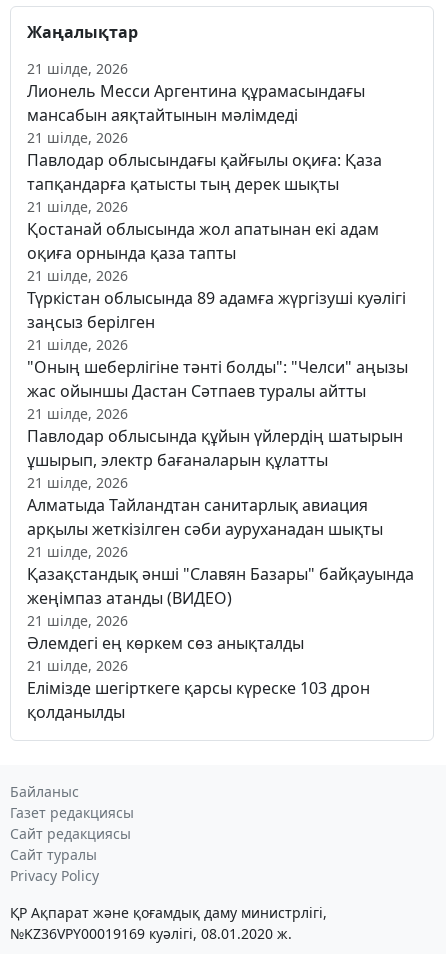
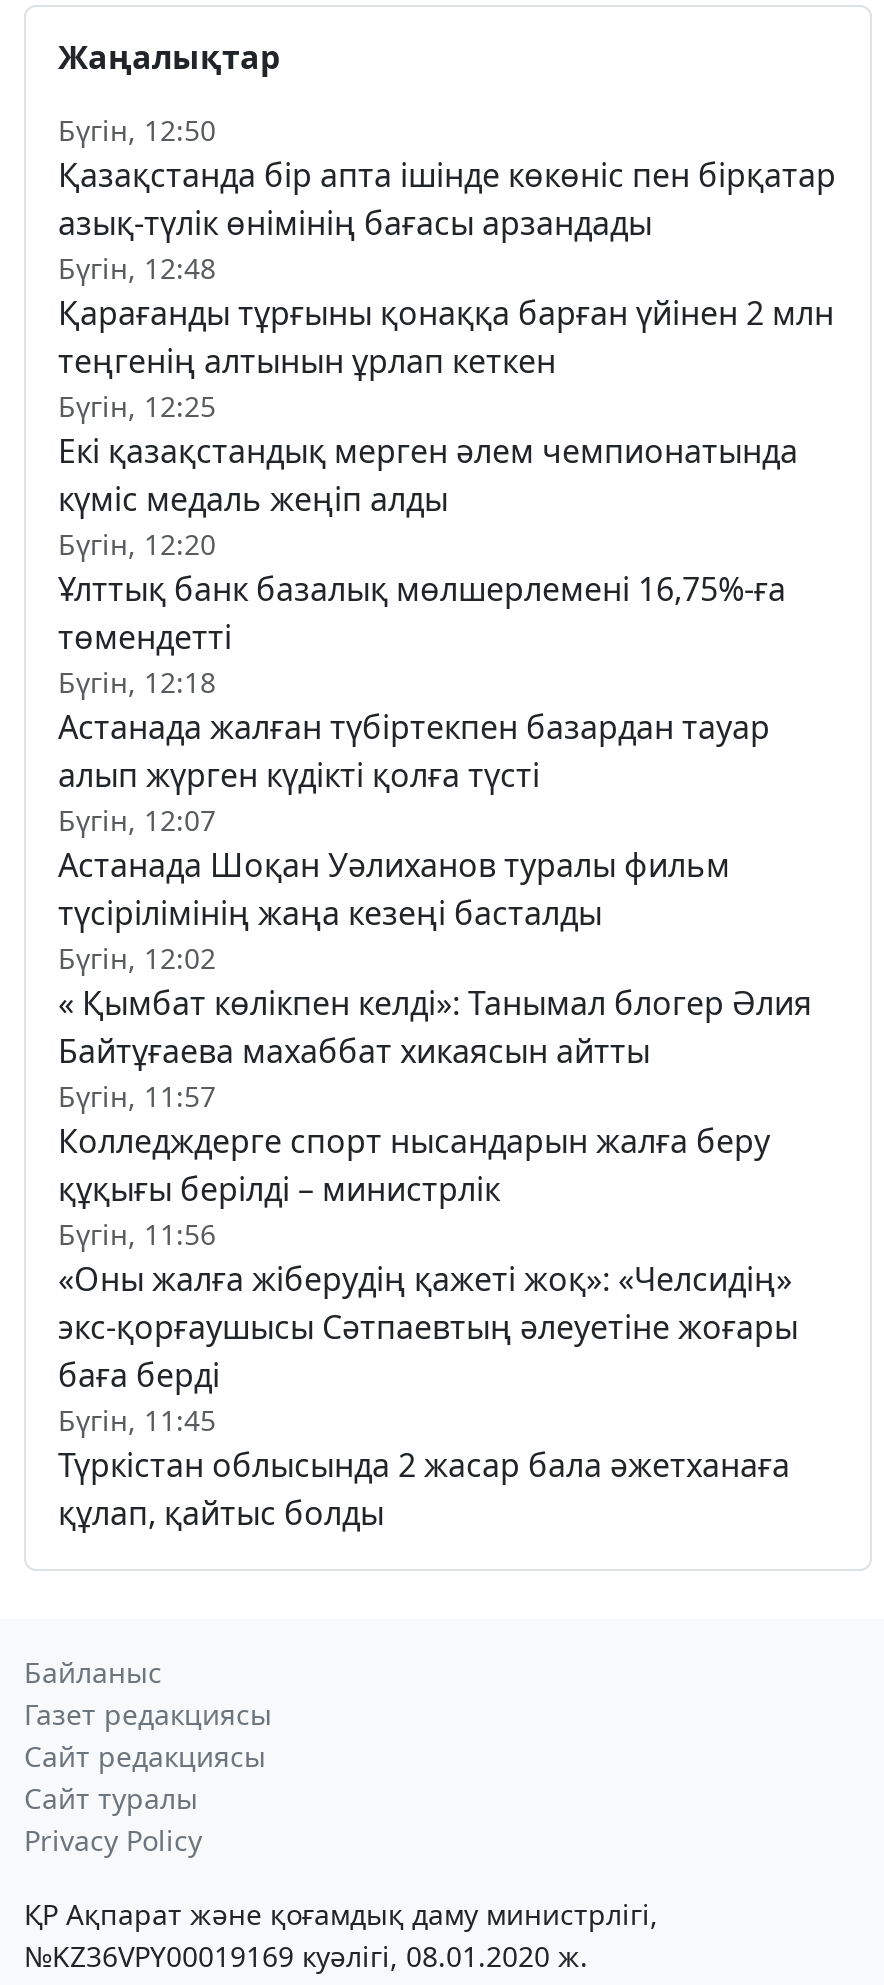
[27,59,414,723] 21 шілде, 2026 | Лионель Месси Аргентина құрамасындағы | мансабын аяқтайтынын мәлімдеді | 21 шілде, 2026 | Павлодар облысындағы қайғылы оқиға: Қаза | тапқандарға қатысты тың дерек шықты | 21 шілде, 2026 | Қостанай облысында жол апатынан екі адам | оқиға орнында қаза тапты | 21 шілде, 2026 | Түркістан облысында 89 адамға жүргізуші куәлігі | заңсыз берілген | 21 шілде, 2026 | "Оның шеберлігіне тәнті болды": "Челси" аңызы | жас ойыншы Дастан Сәтпаев туралы айтты | 21 шілде, 2026 | Павлодар облысында құйын үйлердің шатырын | ұшырып, электр бағаналарын құлатты | 21 шілде, 2026 | Алматыда Тайландтан санитарлық авиация | арқылы жеткізілген сәби ауруханадан шықты | 21 шілде, 2026 | Қазақстандық әнші "Славян Базары" байқауында | жеңімпаз атанды (ВИДЕО) | 21 шілде, 2026 | Әлемдегі ең көркем сөз анықталды | 21 шілде, 2026 | Елімізде шегірткеге қарсы күреске 103 дрон | қолданылды -> [58,112,836,1536] Бүгін, 12:50 | Қазақстанда бір апта ішінде көкөніс пен бірқатар | азық-түлік өнімінің бағасы арзандады | Бүгін, 12:48 | Қарағанды тұрғыны қонаққа барған үйінен 2 млн | теңгенің алтынын ұрлап кеткен | Бүгін, 12:25 | Екі қазақстандық мерген әлем чемпионатында | күміс медаль жеңіп алды | Бүгін, 12:20 | Ұлттық банк базалық мөлшерлемені 16,75%-ға | төмендетті | Бүгін, 12:18 | Астанада жалған түбіртекпен базардан тауар | алып жүрген күдікті қолға түсті | Бүгін, 12:07 | Астанада Шоқан Уәлиханов туралы фильм | түсірілімінің жаңа кезеңі басталды | Бүгін, 12:02 | « Қымбат көлікпен келді»: Танымал блогер Әлия | Байтұғаева махаббат хикаясын айтты | Бүгін, 11:57 | Колледждерге спорт нысандарын жалға беру | құқығы берілді – министрлік | Бүгін, 11:56 | «Оны жалға жіберудің қажеті жоқ»: «Челсидің» | экс-қорғаушысы Сәтпаевтың әлеуетіне жоғары | баға берді | Бүгін, 11:45 | Түркістан облысында 2 жасар бала әжетханаға | құлап, қайтыс болды

